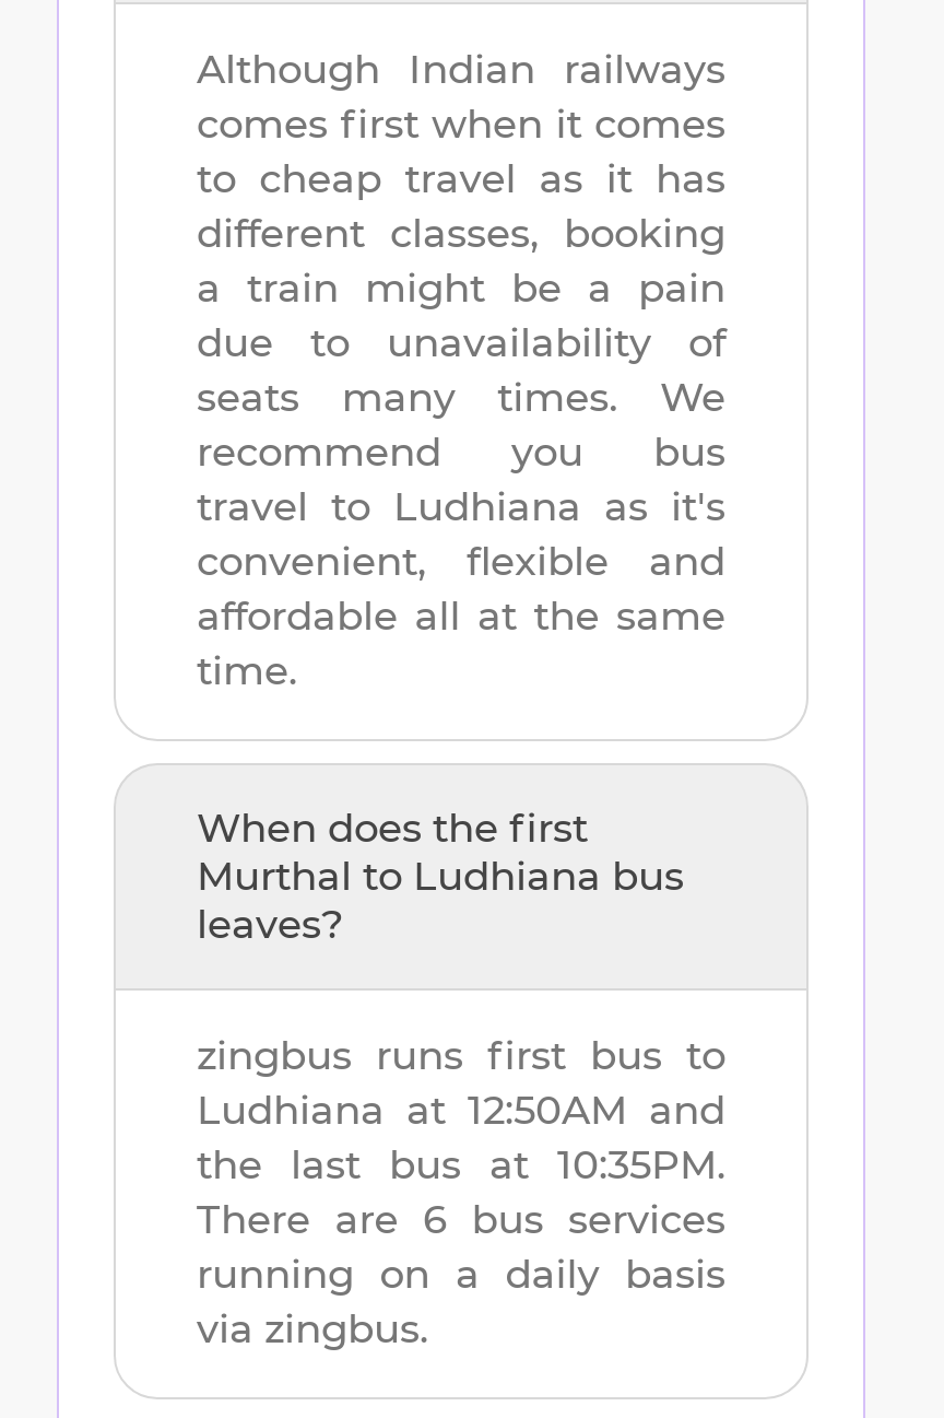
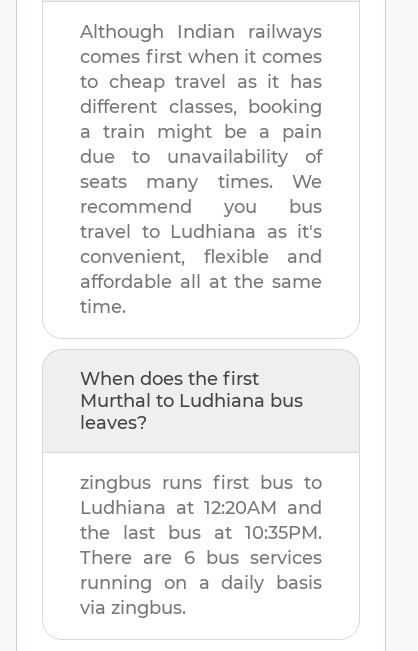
[197,1088,725,1136] Ludhiana at 12:50AM and -> [80,497,322,519] Ludhiana at 12:20AM and

